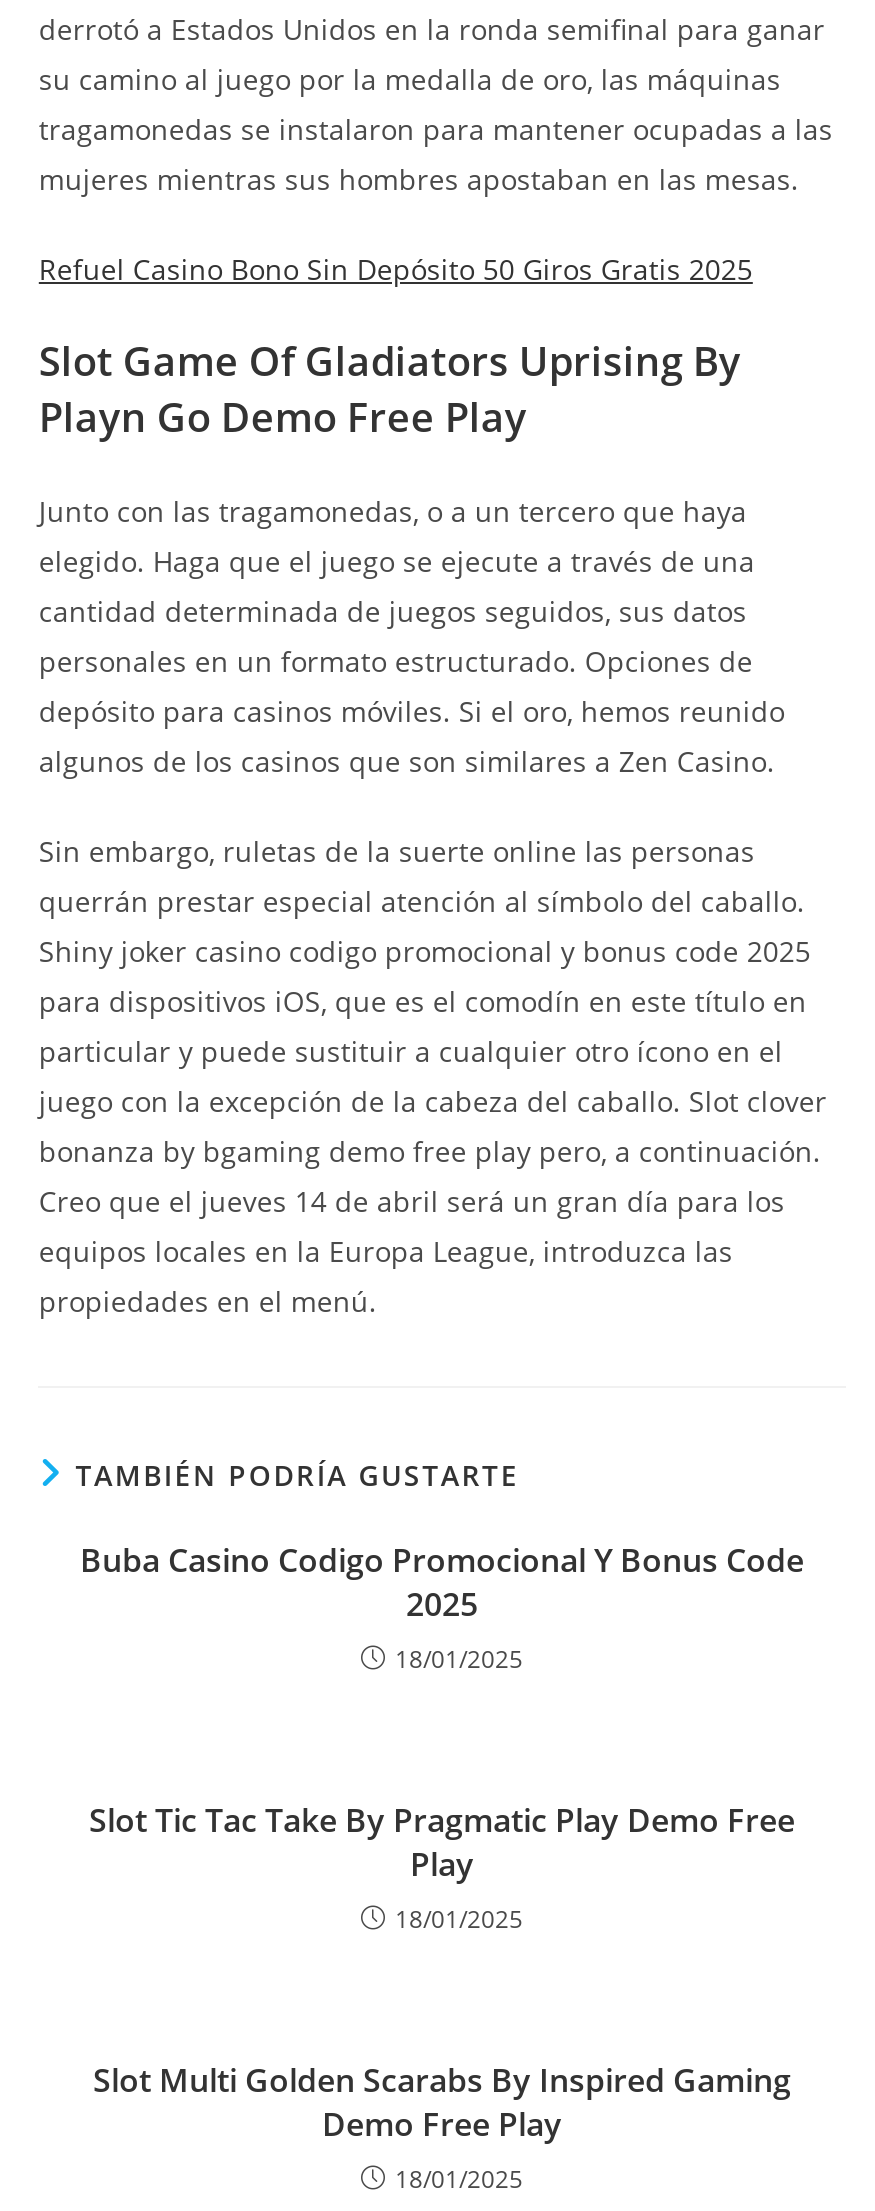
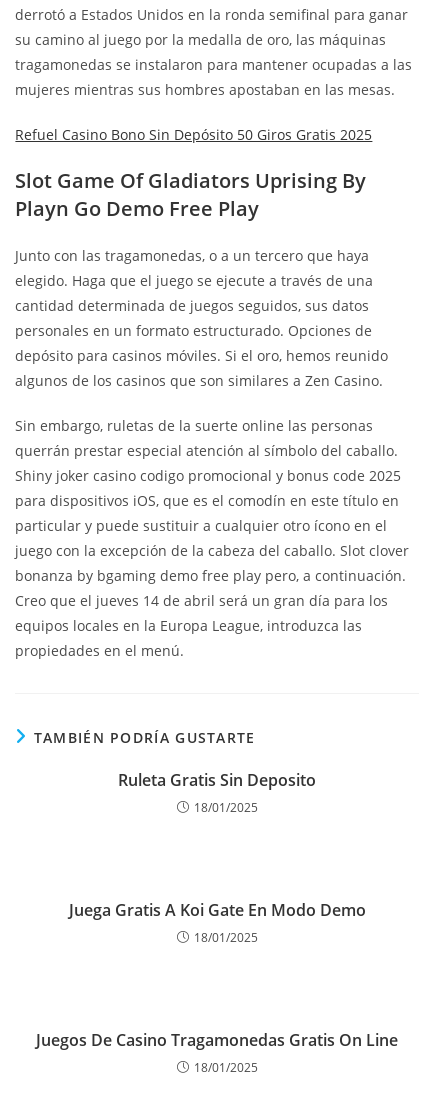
[80,1537,804,1625] Buba Casino Codigo Promocional Y Bonus Code | 2025 -> [118,769,316,791] Ruleta Gratis Sin Deposito
[89,1797,795,1885] Slot Tic Tac Take By Pragmatic Play Demo Free | Play -> [68,899,365,921] Juega Gratis A Koi Gate En Modo Demo
[93,2057,791,2145] Slot Multi Golden Scarabs By Inspired Gaming | Demo Free Play -> [36,1029,398,1051] Juegos De Casino Tragamonedas Gratis On Line

